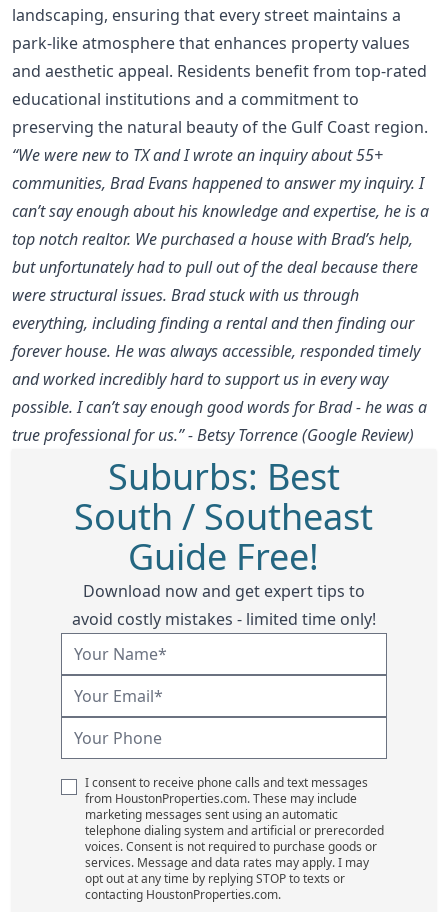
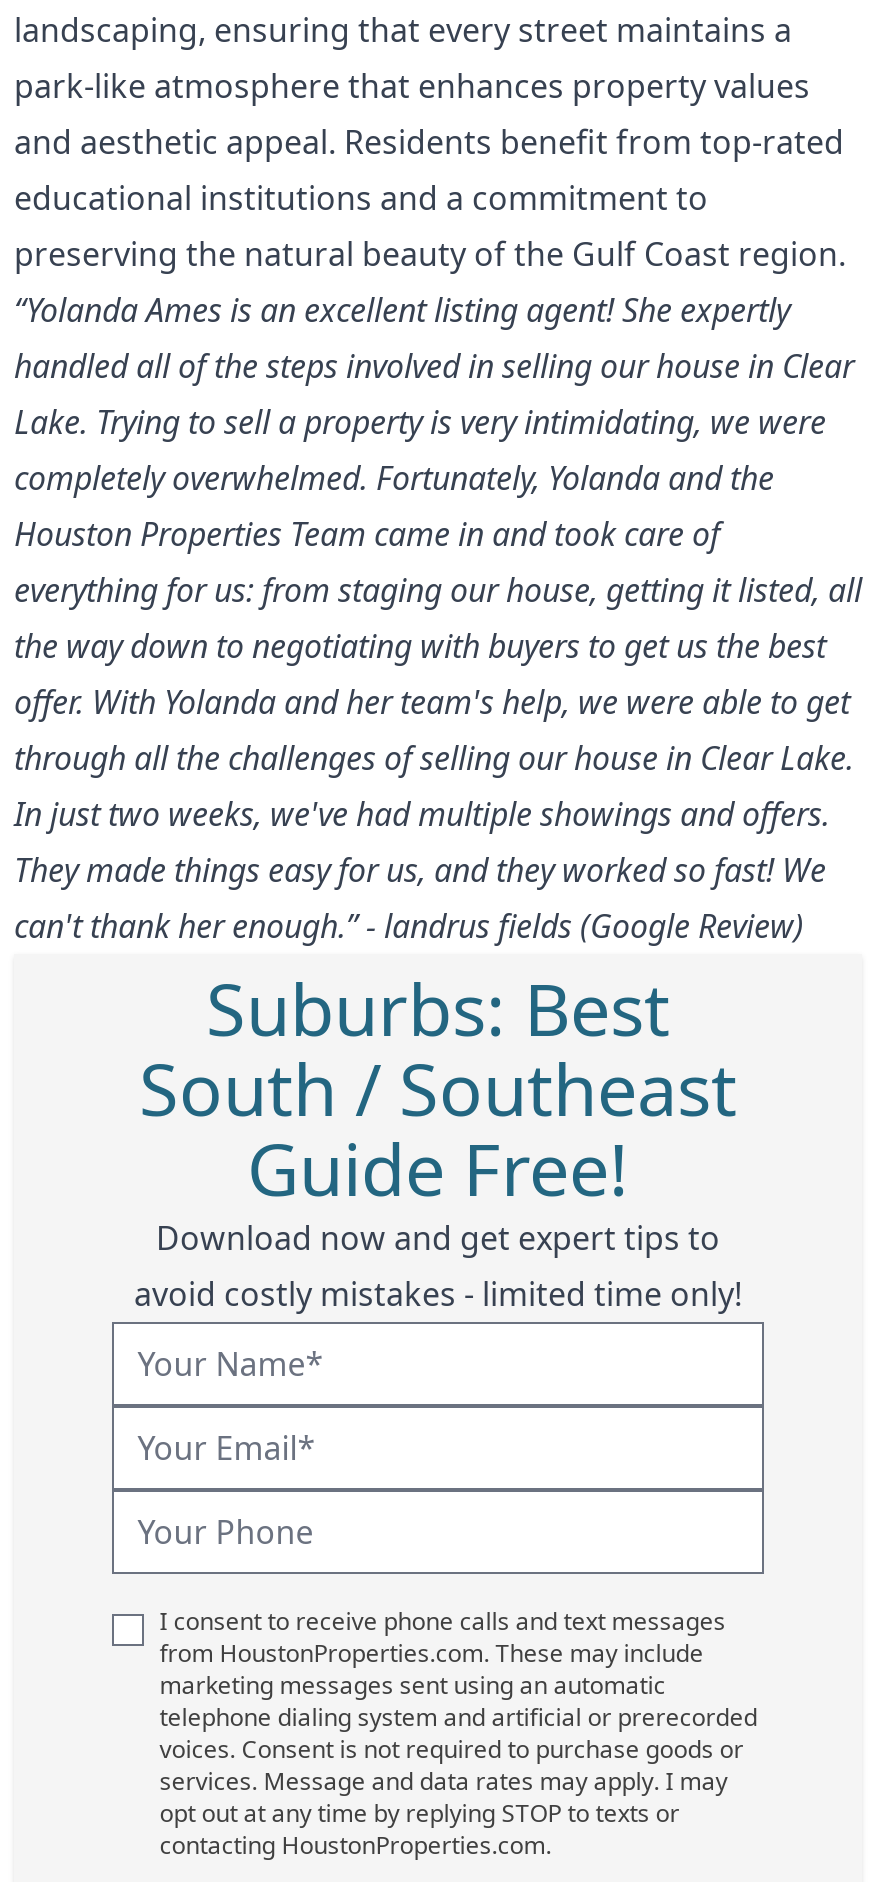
[12,144,429,446] “We were new to TX and I wrote an inquiry about 55+ | communities, Brad Evans happened to answer my inquiry. I | can’t say enough about his knowledge and expertise, he is a | top notch realtor. We purchased a house with Brad’s help, | but unfortunately had to pull out of the deal because there | were structural issues. Brad stuck with us through | everything, including finding a rental and then finding our | forever house. He was always accessible, responded timely | and worked incredibly hard to support us in every way | possible. I can’t say enough good words for Brad - he was a | true professional for us.” - Betsy Torrence (Google Review) -> [14,288,862,948] “Yolanda Ames is an excellent listing agent! She expertly | handled all of the steps involved in selling our house in Clear | Lake. Trying to sell a property is very intimidating, we were | completely overwhelmed. Fortunately, Yolanda and the | Houston Properties Team came in and took care of | everything for us: from staging our house, getting it listed, all | the way down to negotiating with buyers to get us the best | offer. With Yolanda and her team's help, we were able to get | through all the challenges of selling our house in Clear Lake. | In just two weeks, we've had multiple showings and offers. | They made things easy for us, and they worked so fast! We | can't thank her enough.” - landrus fields (Google Review)

